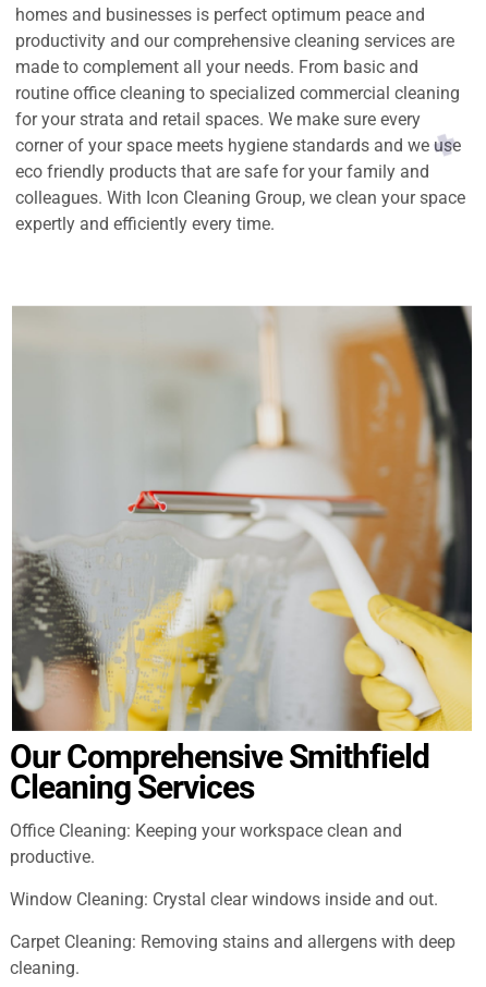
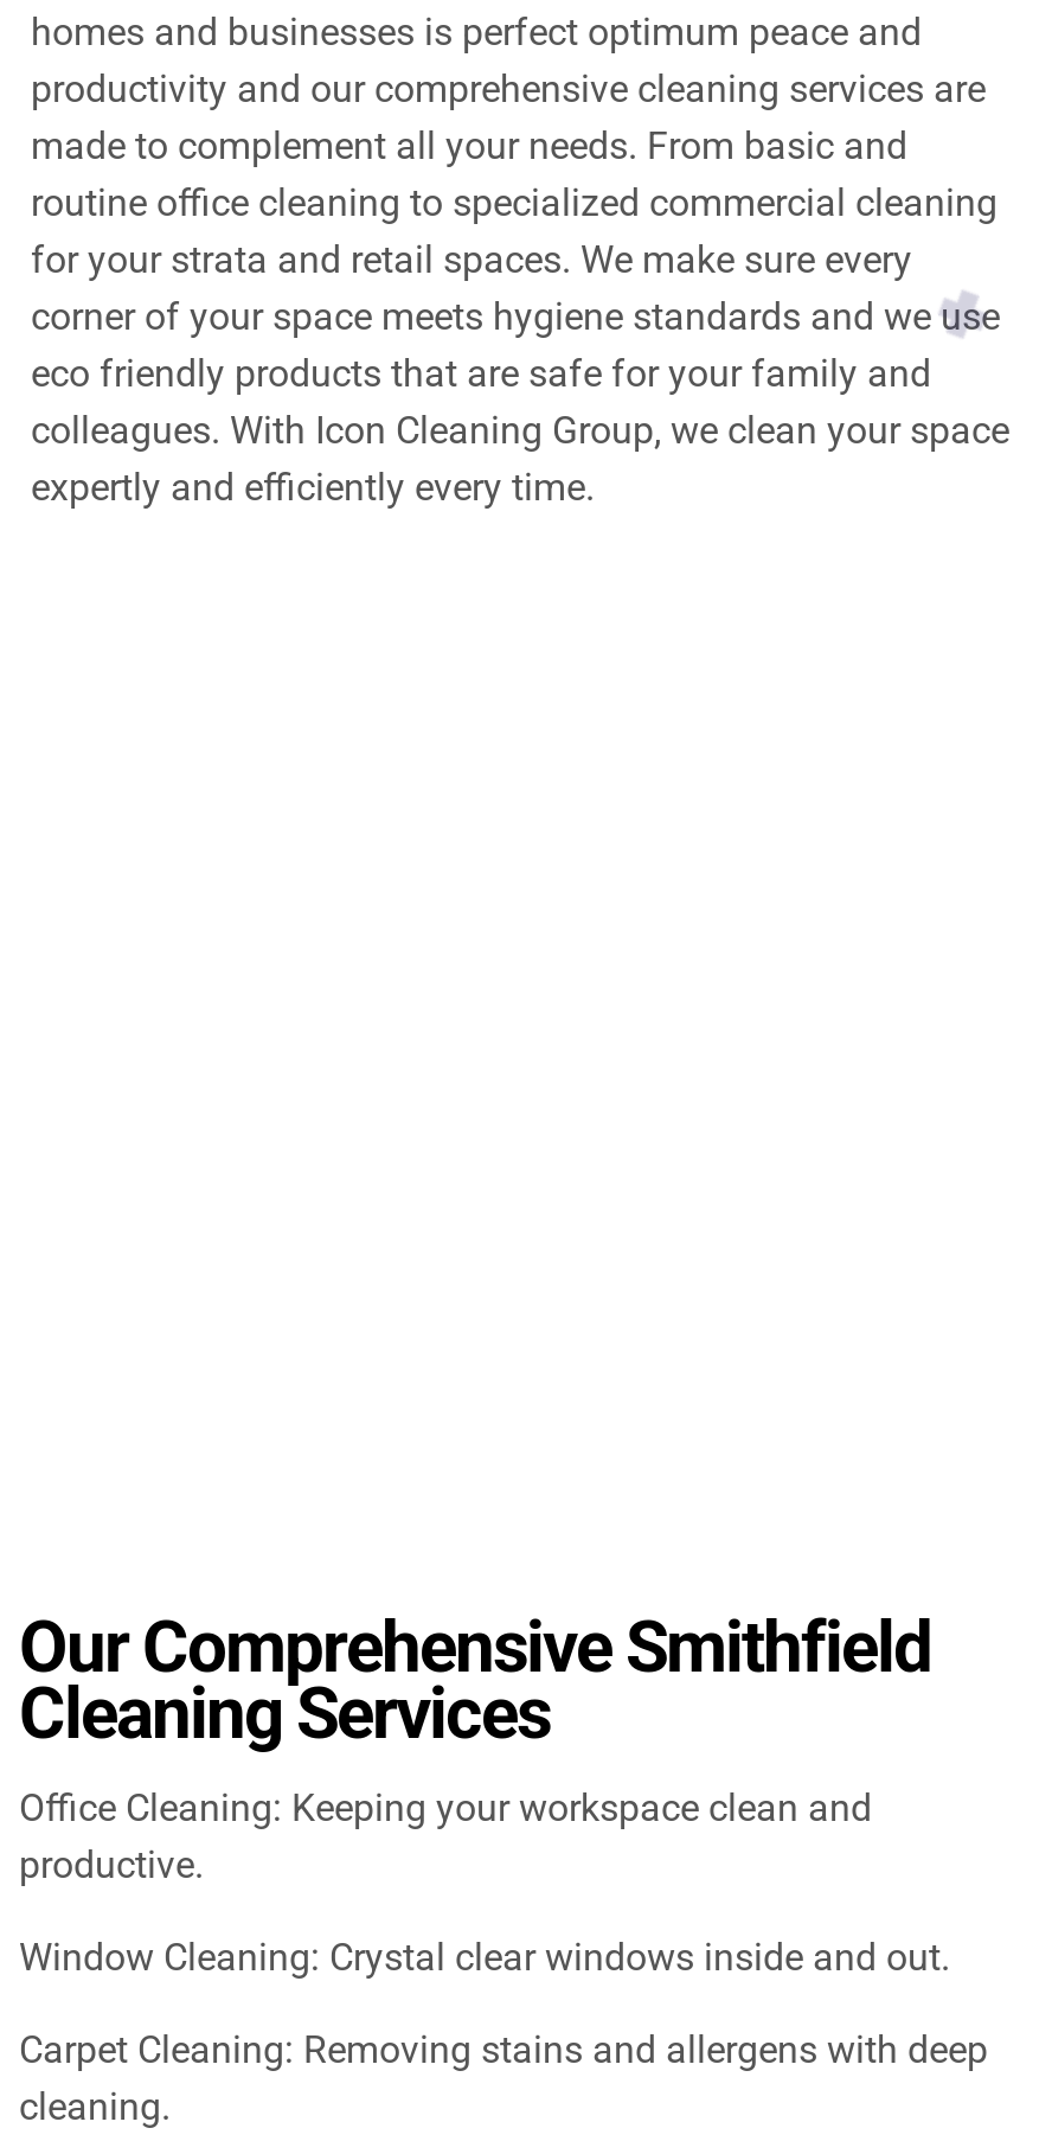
[11,305,473,732] [image] -> none

